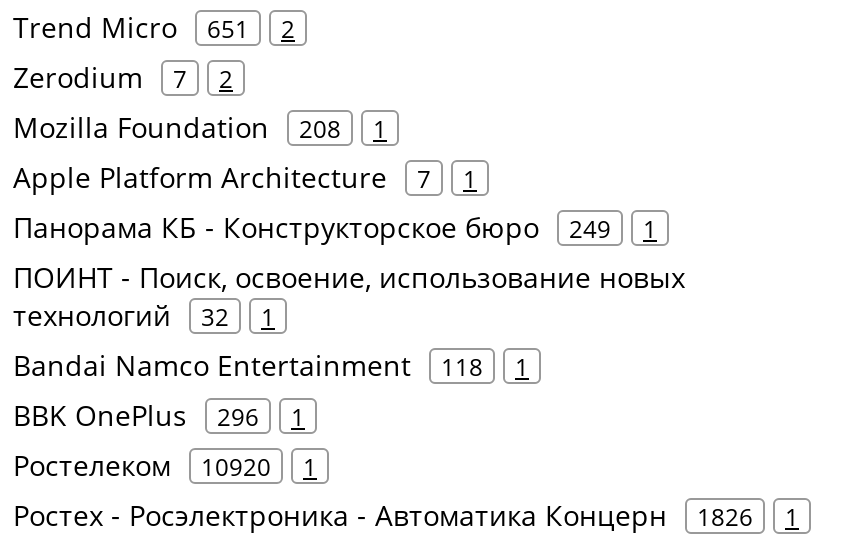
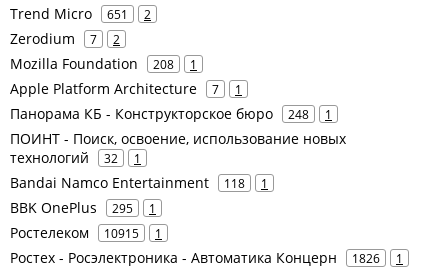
[13,208,657,246] Панорама КБ - Конструкторское бюро 249 1 -> [10,104,332,123] Панорама КБ - Конструкторское бюро 248 1
[13,396,305,434] BBK OnePlus 296 1 -> [10,198,156,217] BBK OnePlus 295 1
[13,446,317,484] Ростелеком 10920 1 -> [10,223,162,242] Ростелеком 10915 1

